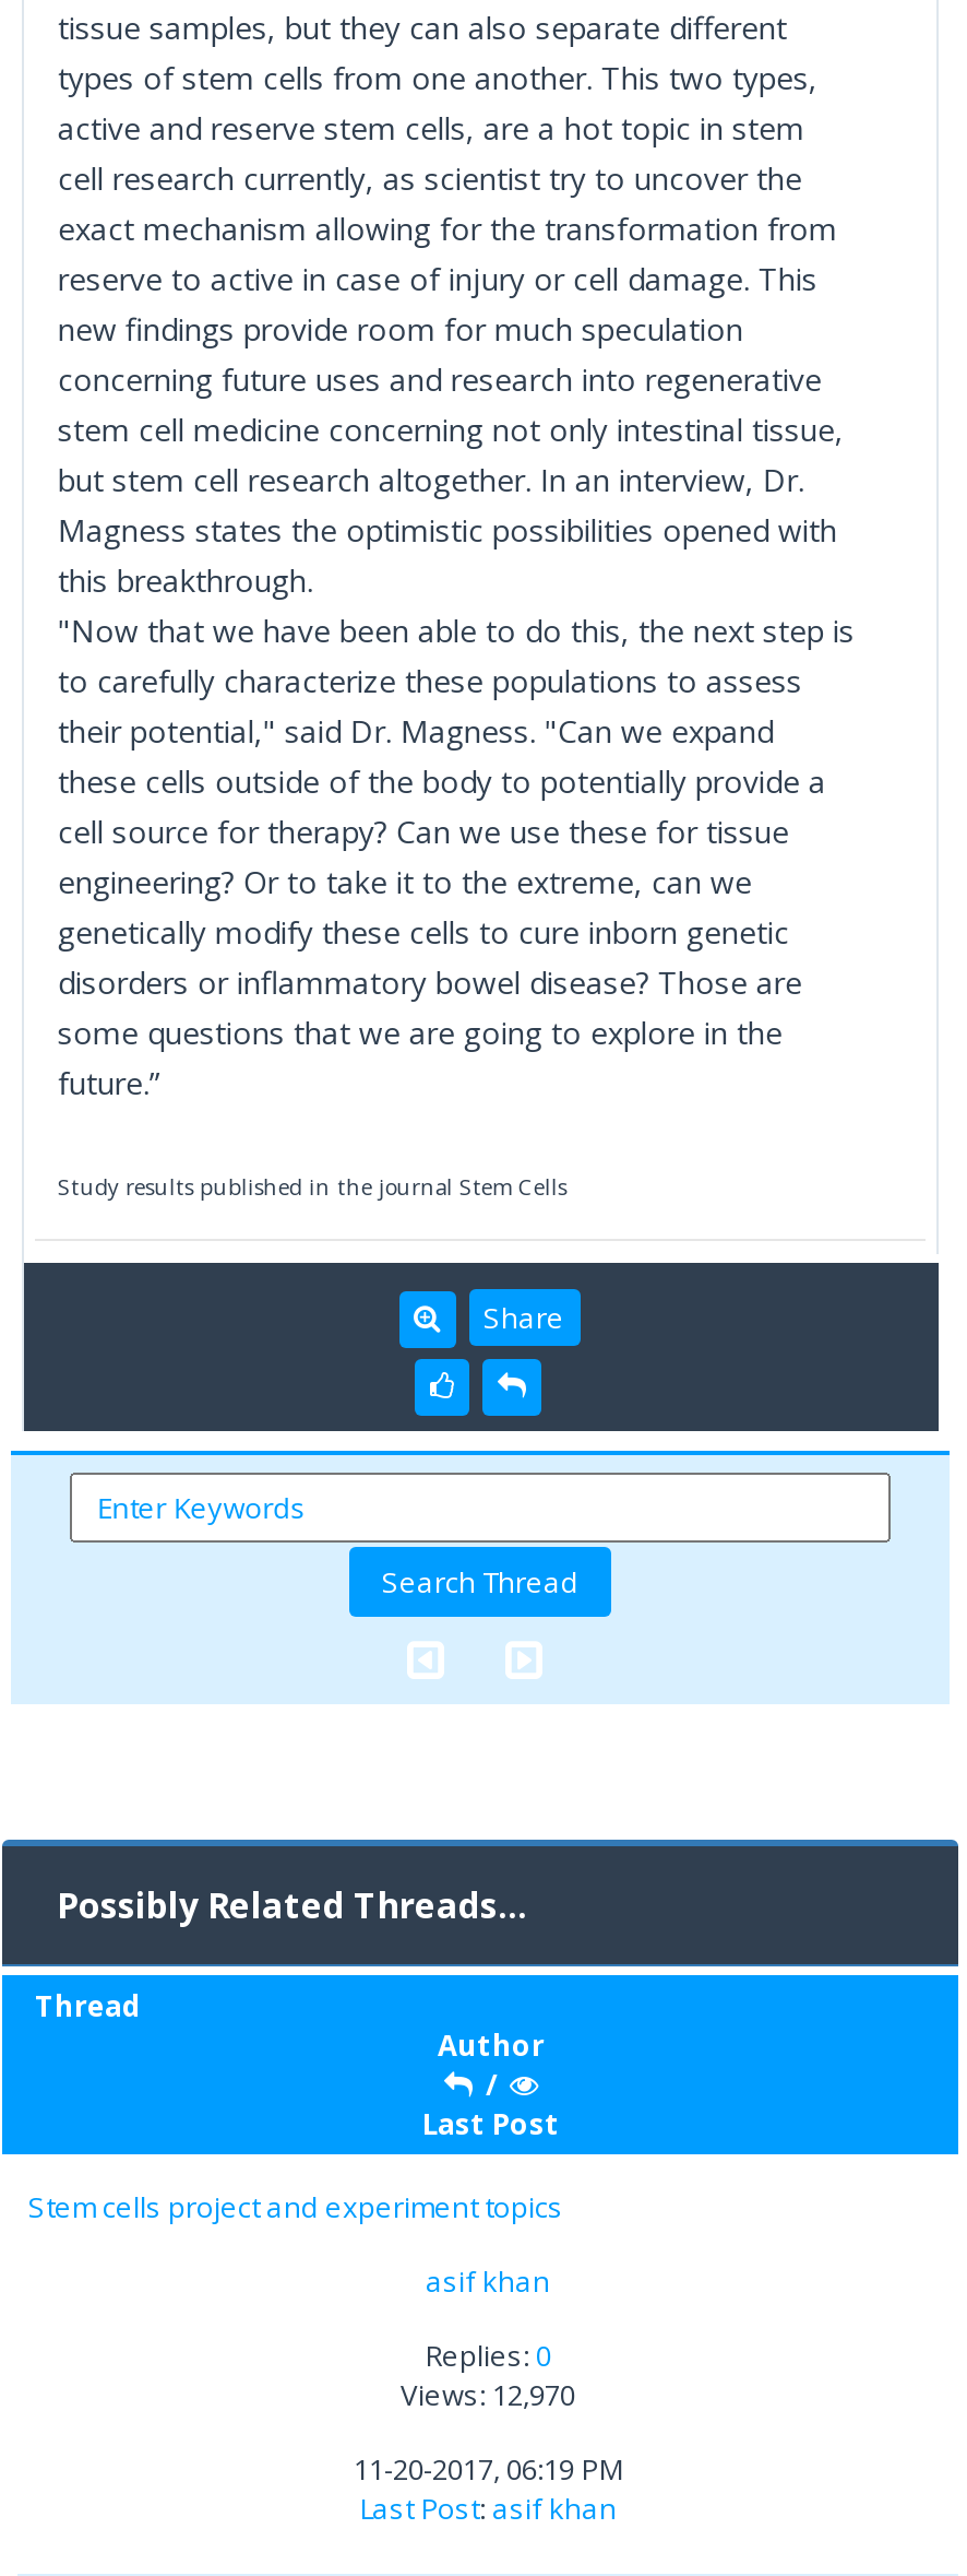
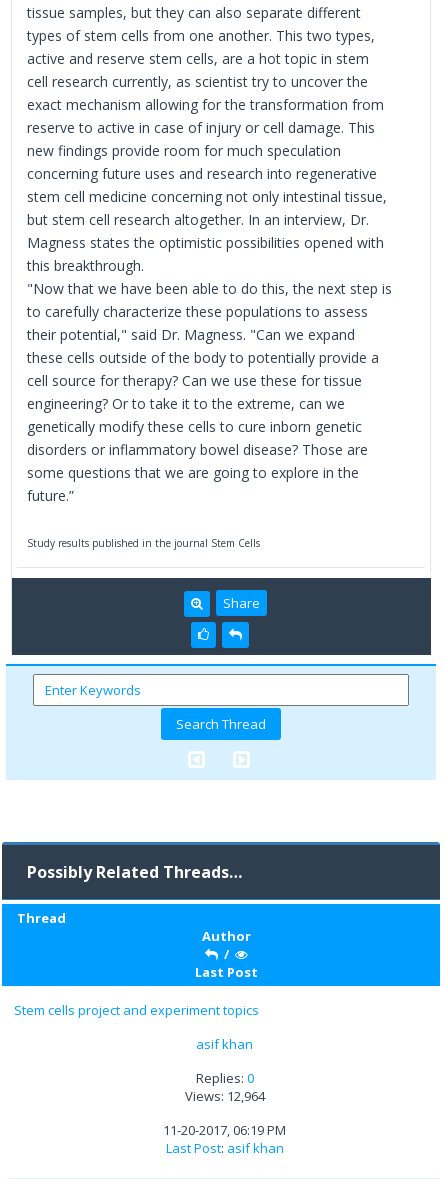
[401,2375,575,2415] Views: 12,970 -> [184,1087,264,1105] Views: 12,964

